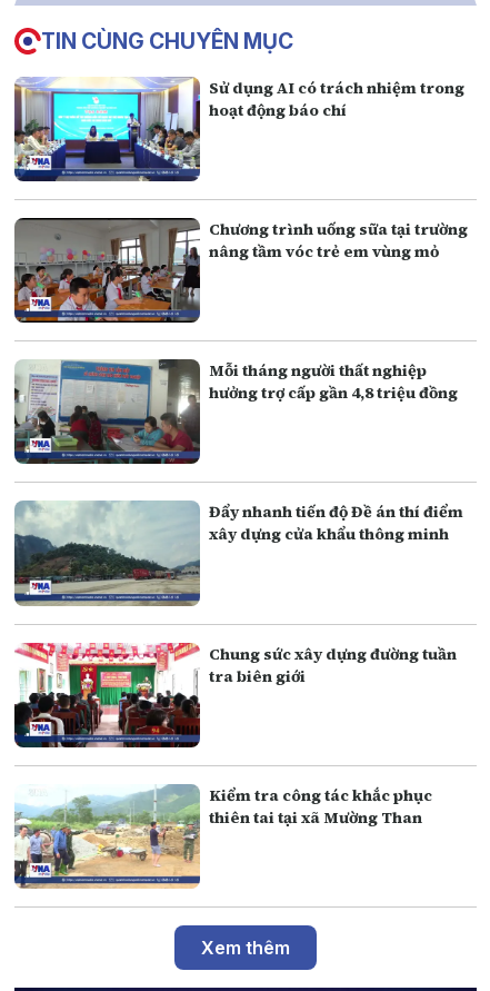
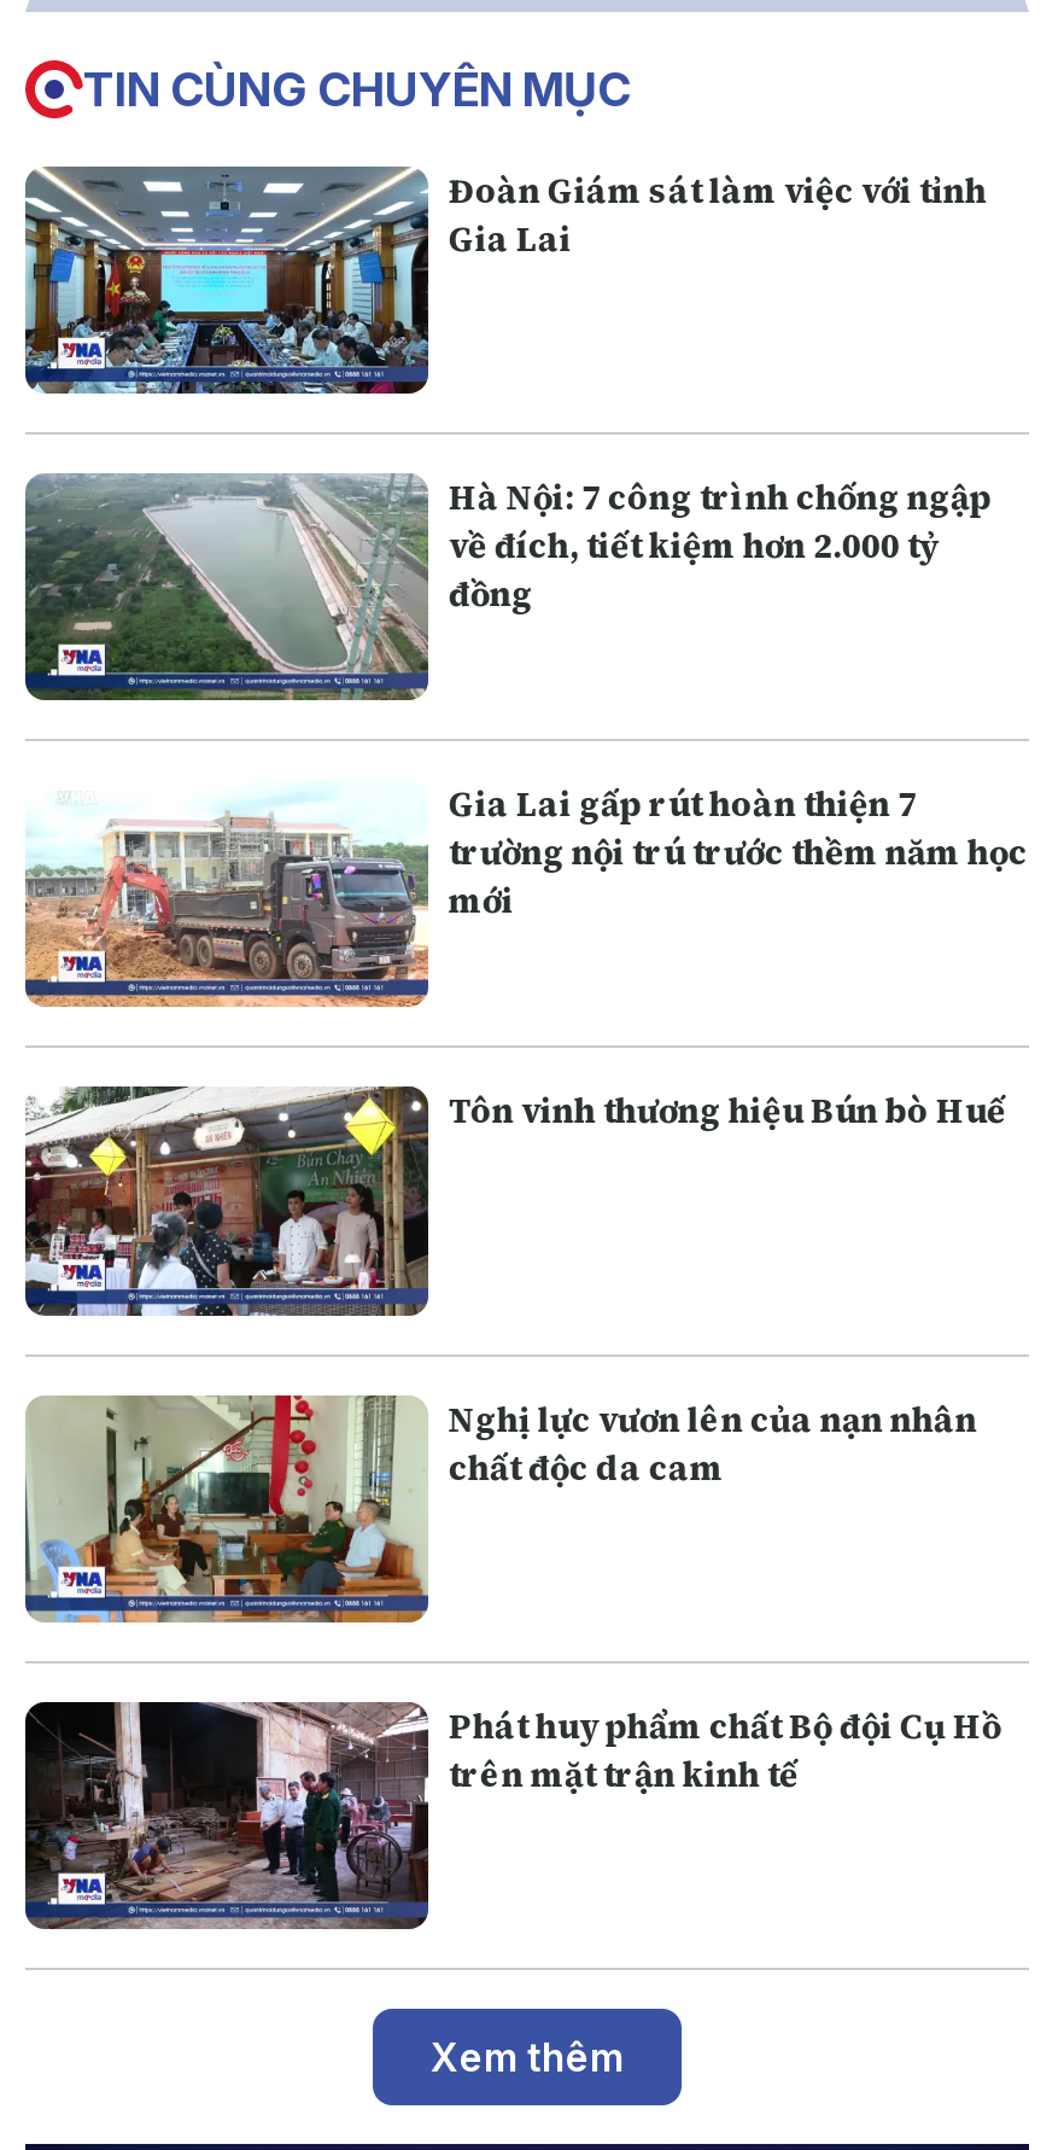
[13,77,465,182] [image] | Sử dụng AI có trách nhiệm trong | hoạt động báo chí -> [25,164,987,396] [image] | Đoàn Giám sát làm việc với tỉnh | Gia Lai
[13,217,468,324] [image] | Chương trình uống sữa tại trường | nâng tầm vóc trẻ em vùng mỏ -> [23,473,991,703] [image] | Hà Nội: 7 công trình chống ngập | về đích, tiết kiệm hơn 2.000 tỷ | đồng
[13,358,458,465] [image] | Mỗi tháng người thất nghiệp | hưởng trợ cấp gần 4,8 triệu đồng -> [23,780,1028,1009] [image] | Gia Lai gấp rút hoàn thiện 7 | trường nội trú trước thềm năm học | mới
[14,499,464,606] [image] | Đẩy nhanh tiến độ Đề án thí điểm | xây dựng cửa khẩu thông minh -> [25,1084,1006,1316] [image] | Tôn vinh thương hiệu Bún bò Huế
[14,642,457,749] [image] | Chung sức xây dựng đường tuần | tra biên giới -> [23,1393,977,1625] [image] | Nghị lực vươn lên của nạn nhân | chất độc da cam
[14,784,433,889] [image] | Kiểm tra công tác khắc phục | thiên tai tại xã Mường Than -> [23,1700,1001,1931] [image] | Phát huy phẩm chất Bộ đội Cụ Hồ | trên mặt trận kinh tế

